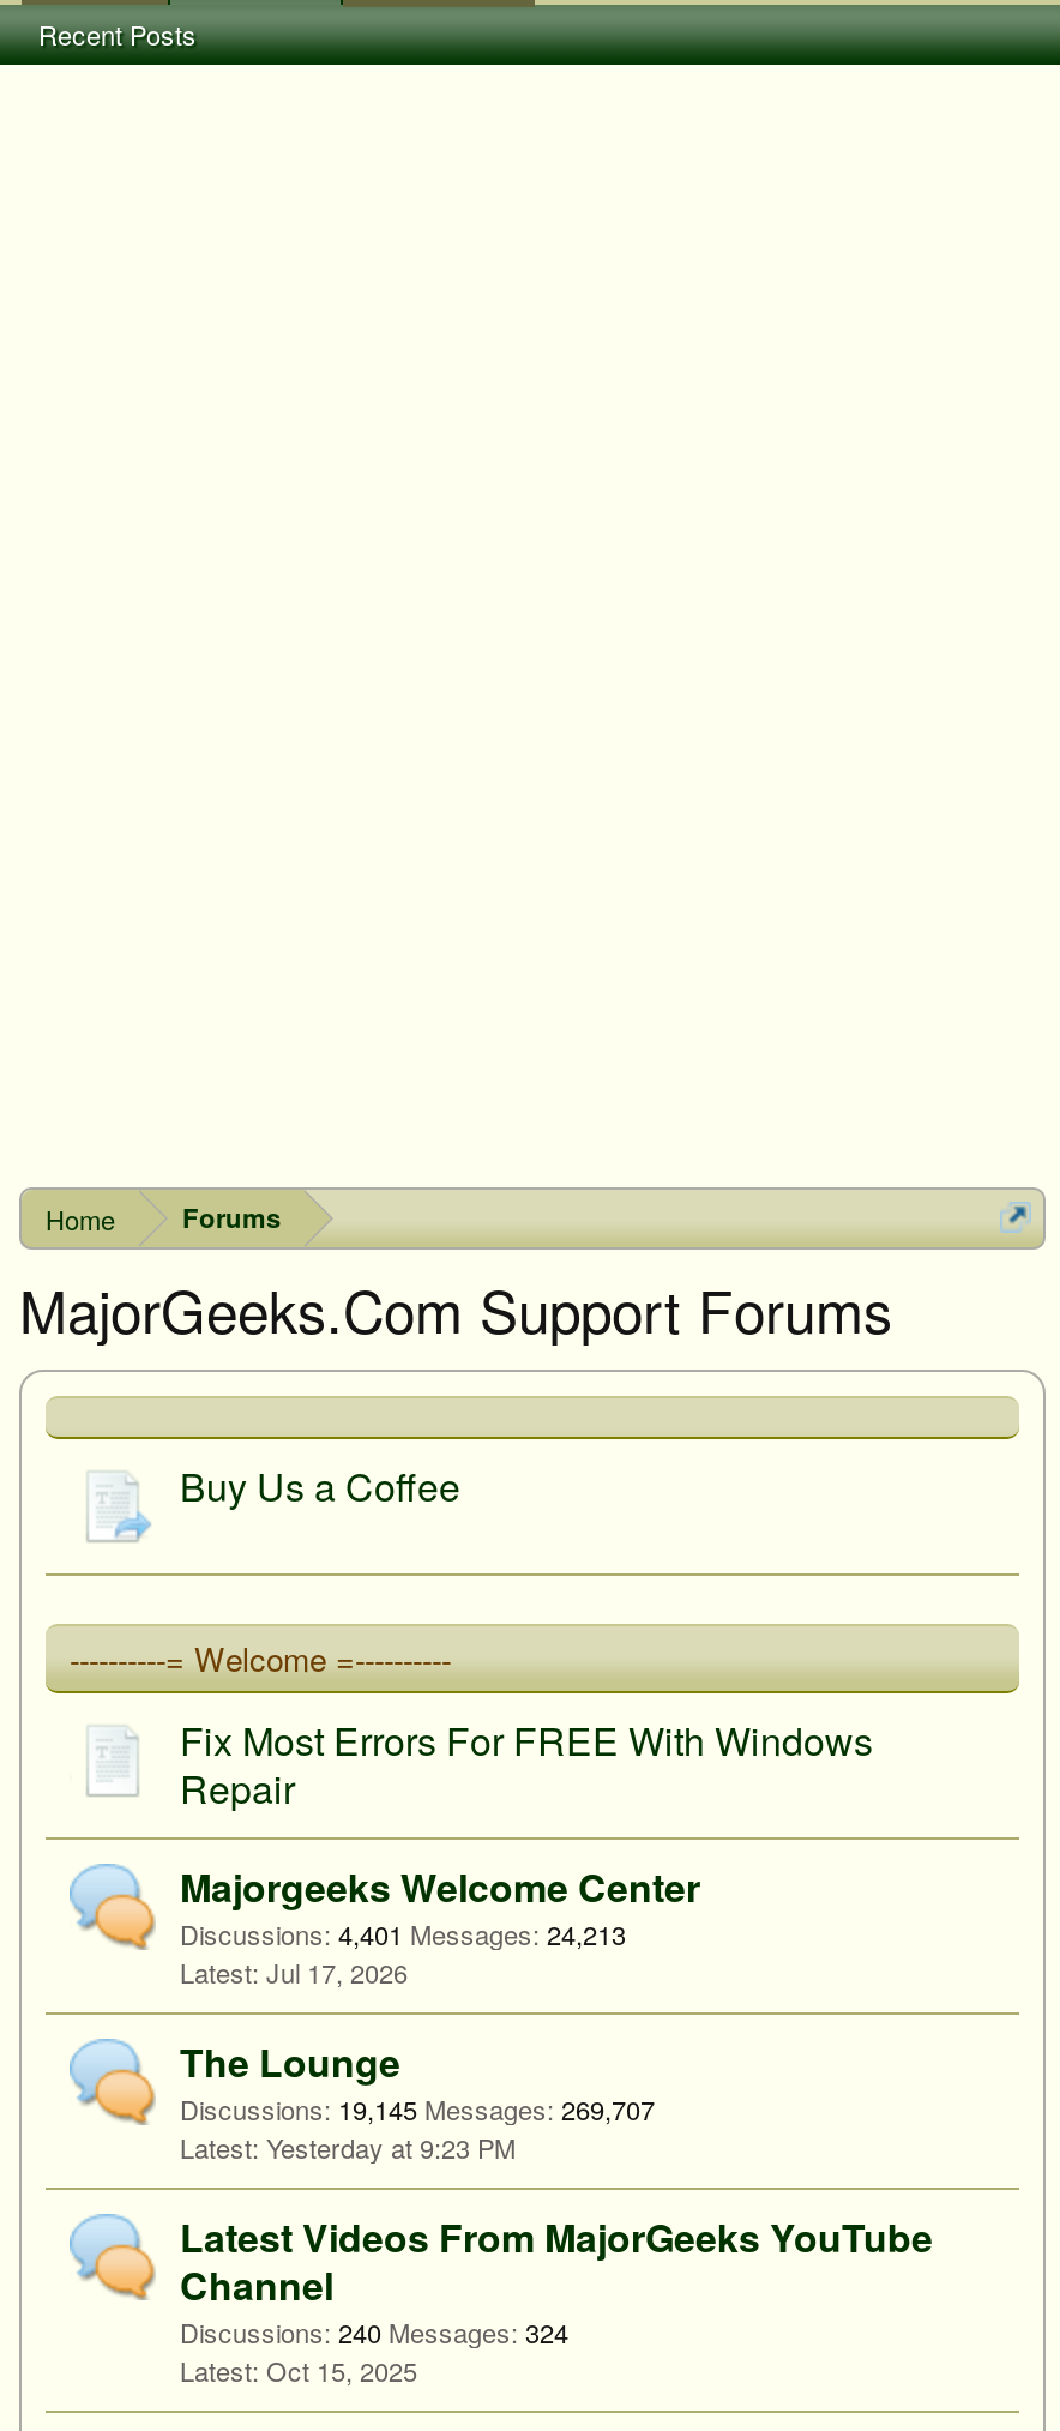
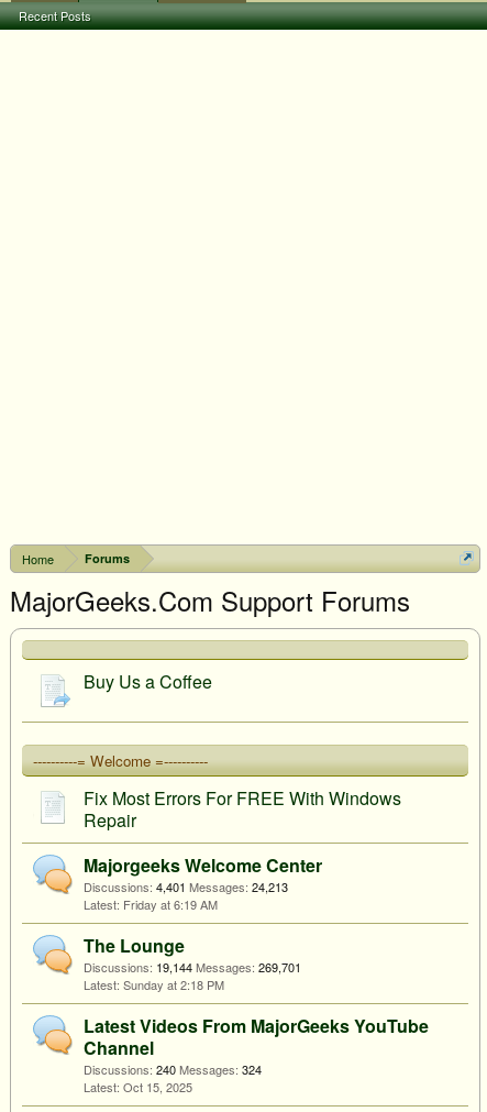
[266,1952,408,1991] Jul 17, 2026 -> [123,895,218,913] Friday at 6:19 AM
[180,2089,655,2128] Discussions: 19,145 Messages: 269,707 -> [84,958,301,976] Discussions: 19,144 Messages: 269,701
[266,2128,516,2166] Yesterday at 9:23 PM -> [123,976,224,993] Sunday at 2:18 PM

